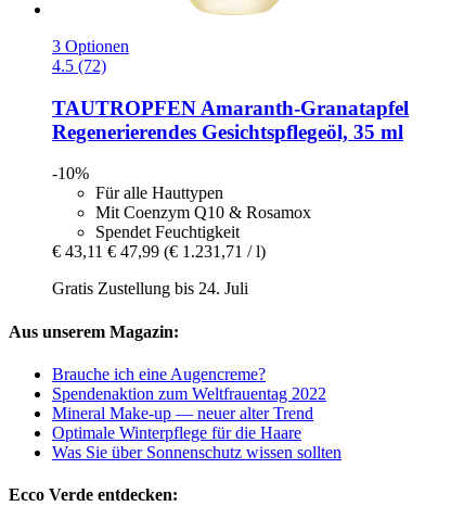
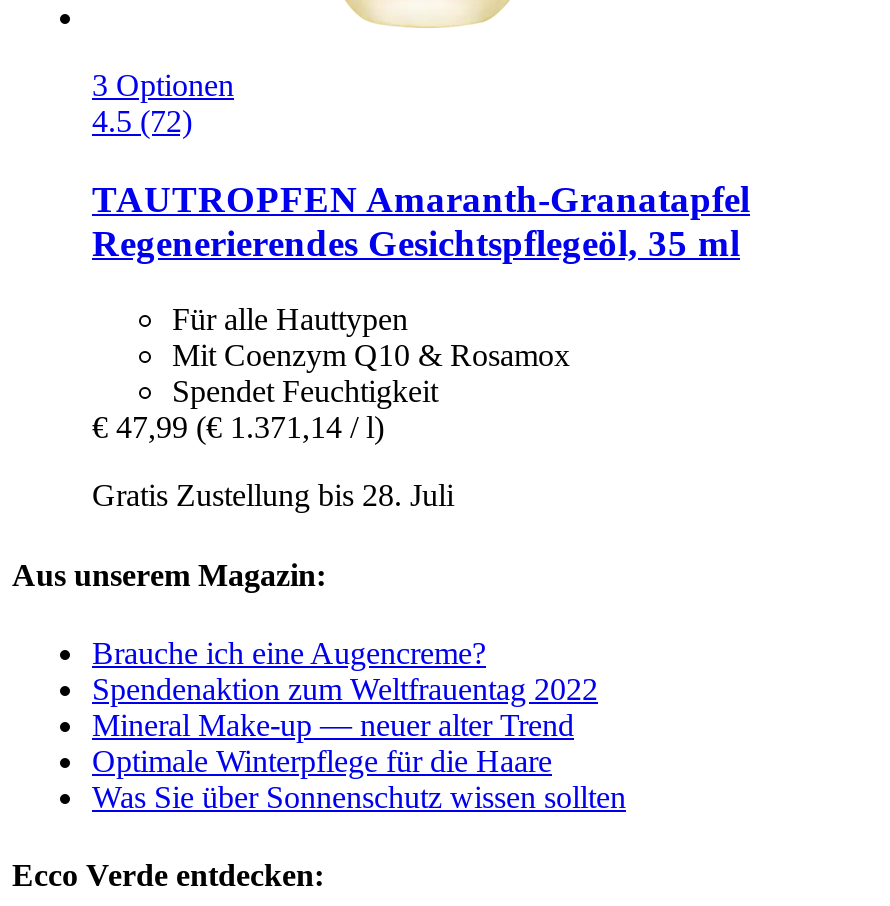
[52,164,89,183] -10% -> none
[52,242,266,261] € 43,11 € 47,99 (€ 1.231,71 / l) -> [92,410,384,444] € 47,99 (€ 1.371,14 / l)
[52,279,248,298] Gratis Zustellung bis 24. Juli -> [92,478,454,512] Gratis Zustellung bis 28. Juli

